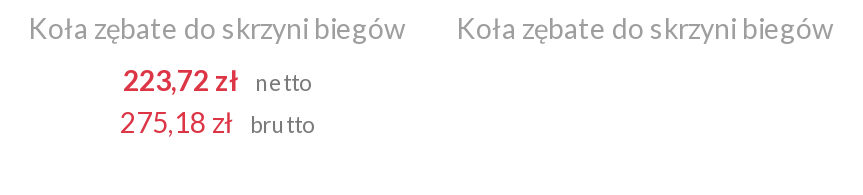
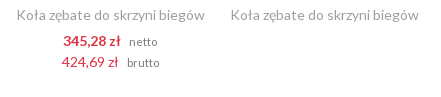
[123,63,311,97] 223,72 zł netto -> [63,32,157,49] 345,28 zł netto
[120,105,314,139] 275,18 zł brutto -> [61,53,158,70] 424,69 zł brutto

